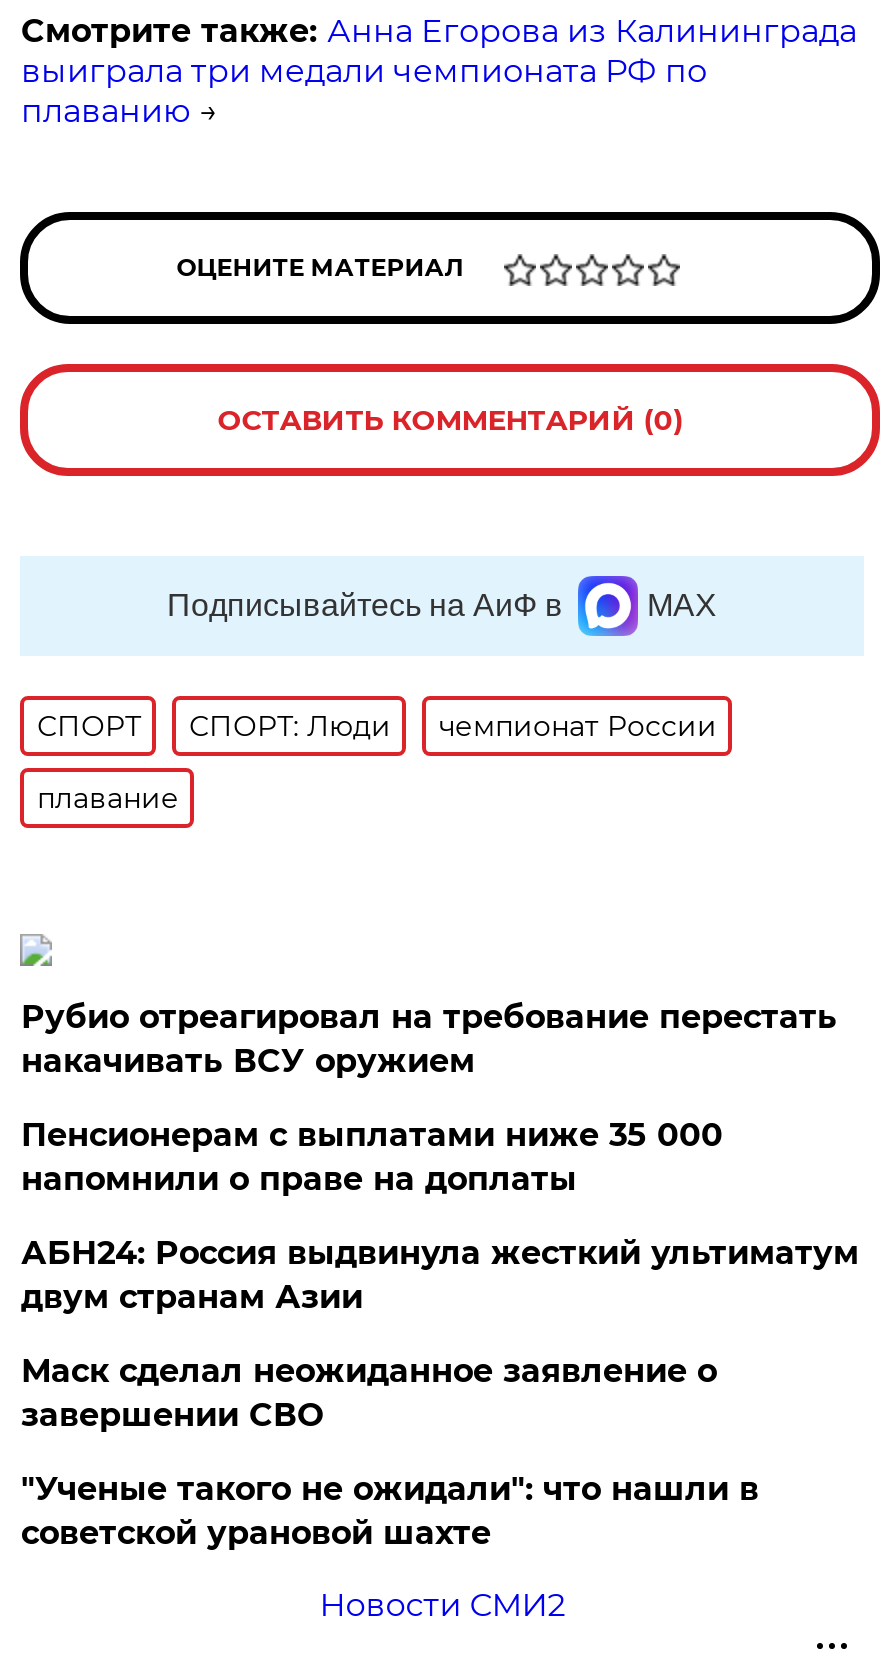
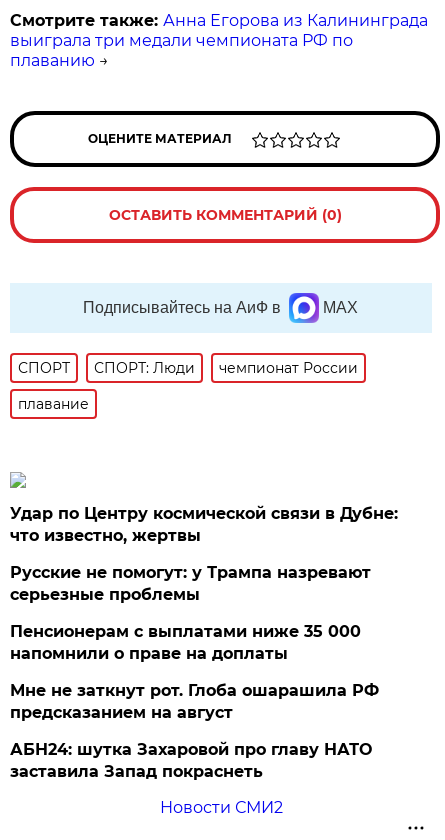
[21,998,837,1080] Рубио отреагировал на требование перестать | накачивать ВСУ оружием -> [10,504,398,604] Удар по Центру космической связи в Дубне: | что известно, жертвы | Русские не помогут: у Трампа назревают | серьезные проблемы
moved [21,1116,723,1198] -> [10,622,361,663]: Пенсионерам с выплатами ниже 35 000 | напомнили о праве на доплаты
[21,1234,859,1552] АБН24: Россия выдвинула жесткий ультиматум | двум странам Азии | Маск сделал неожиданное заявление о | завершении СВО | "Ученые такого не ожидали": что нашли в | советской урановой шахте -> [10,681,379,781] Мне не заткнут рот. Глоба ошарашила РФ | предсказанием на август | АБН24: шутка Захаровой про главу НАТО | заставила Запад покраснеть

